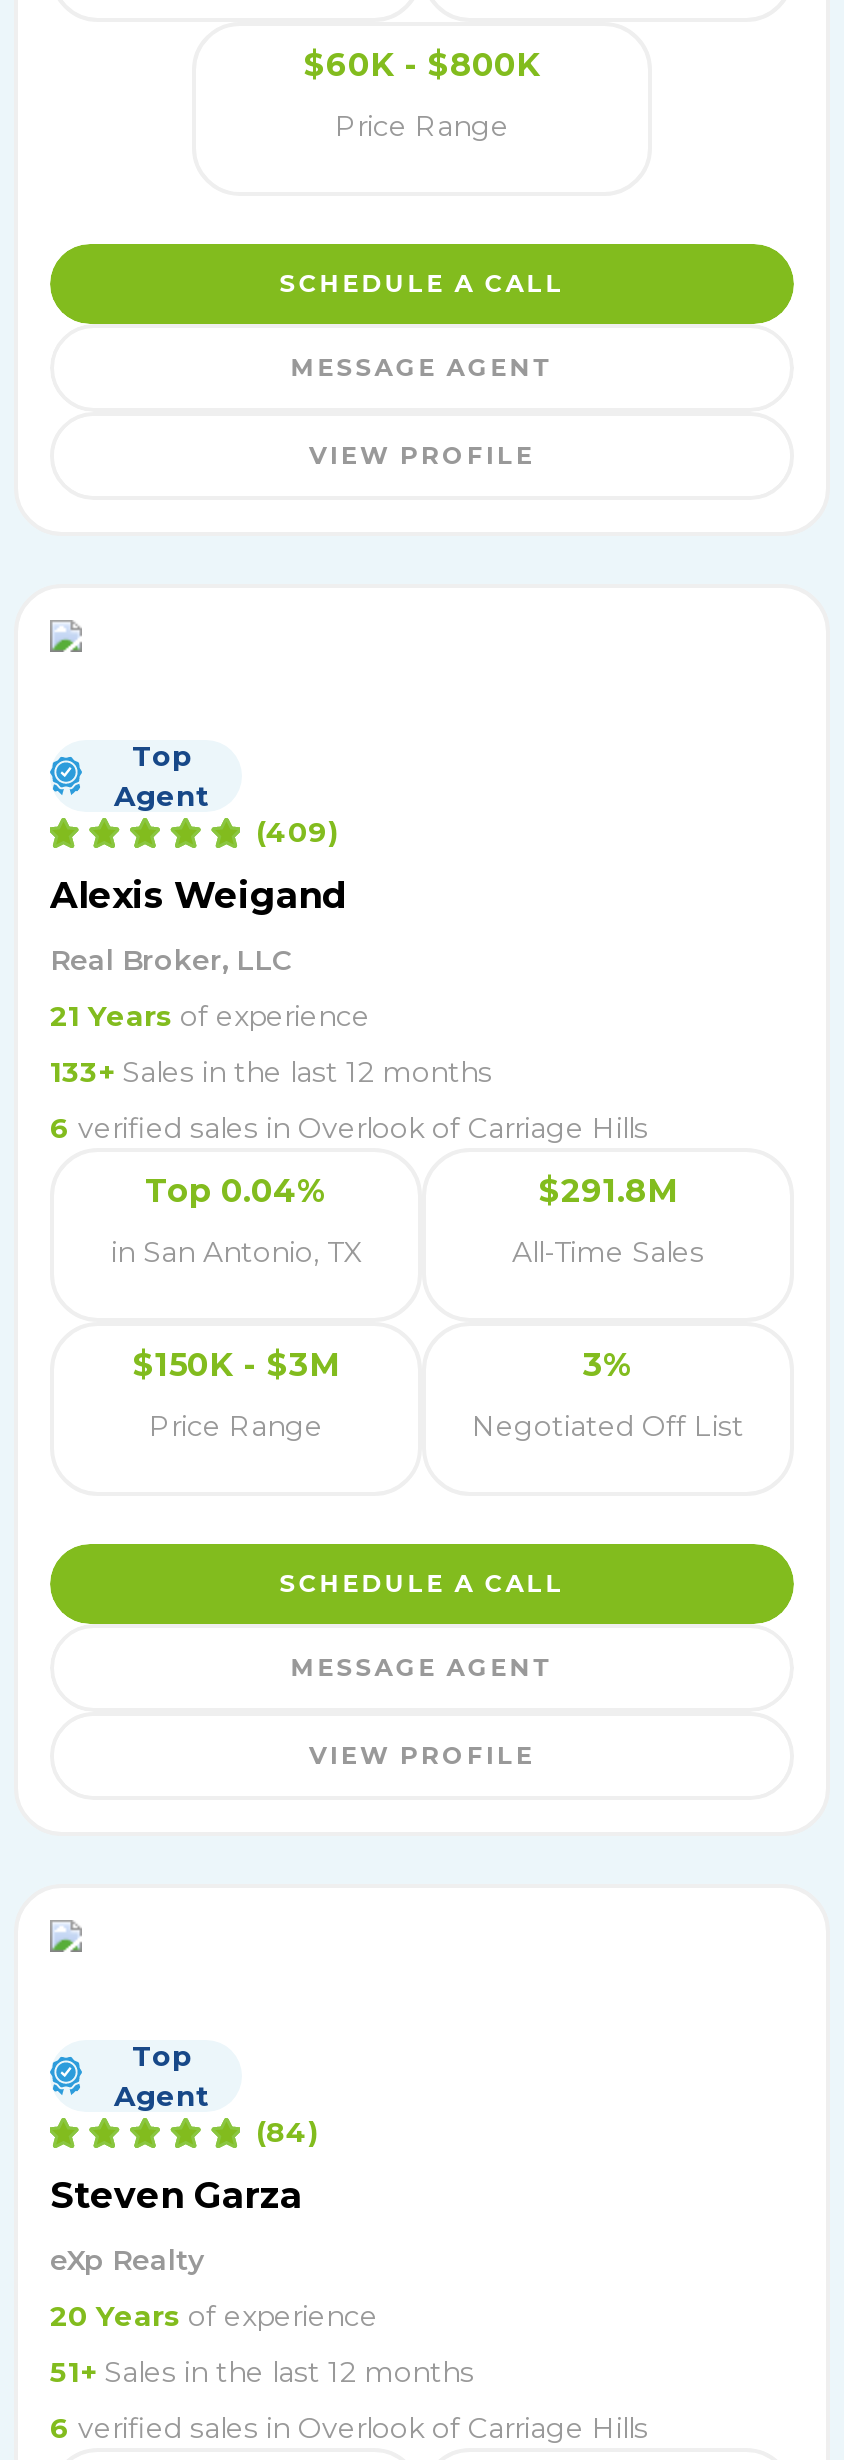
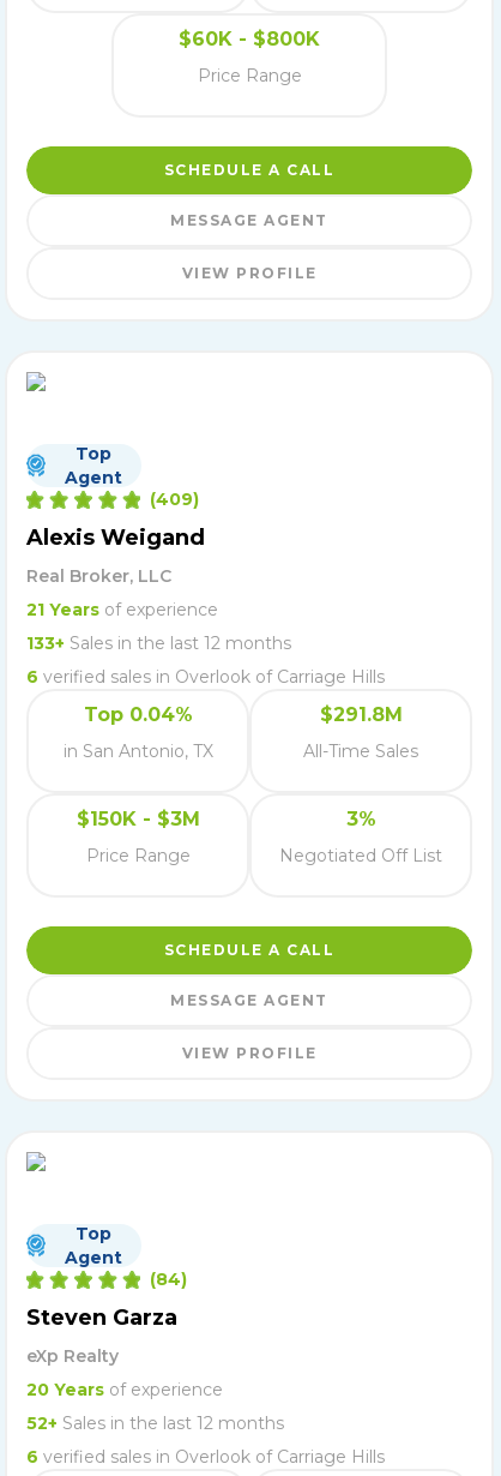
[50,2354,474,2390] 51+ Sales in the last 12 months -> [26,1412,284,1434] 52+ Sales in the last 12 months

